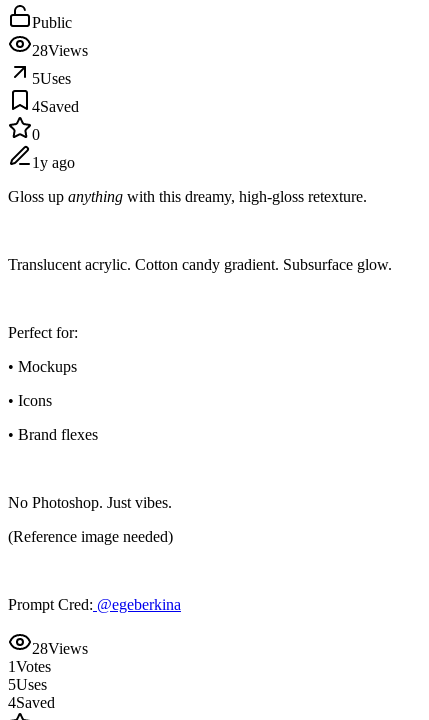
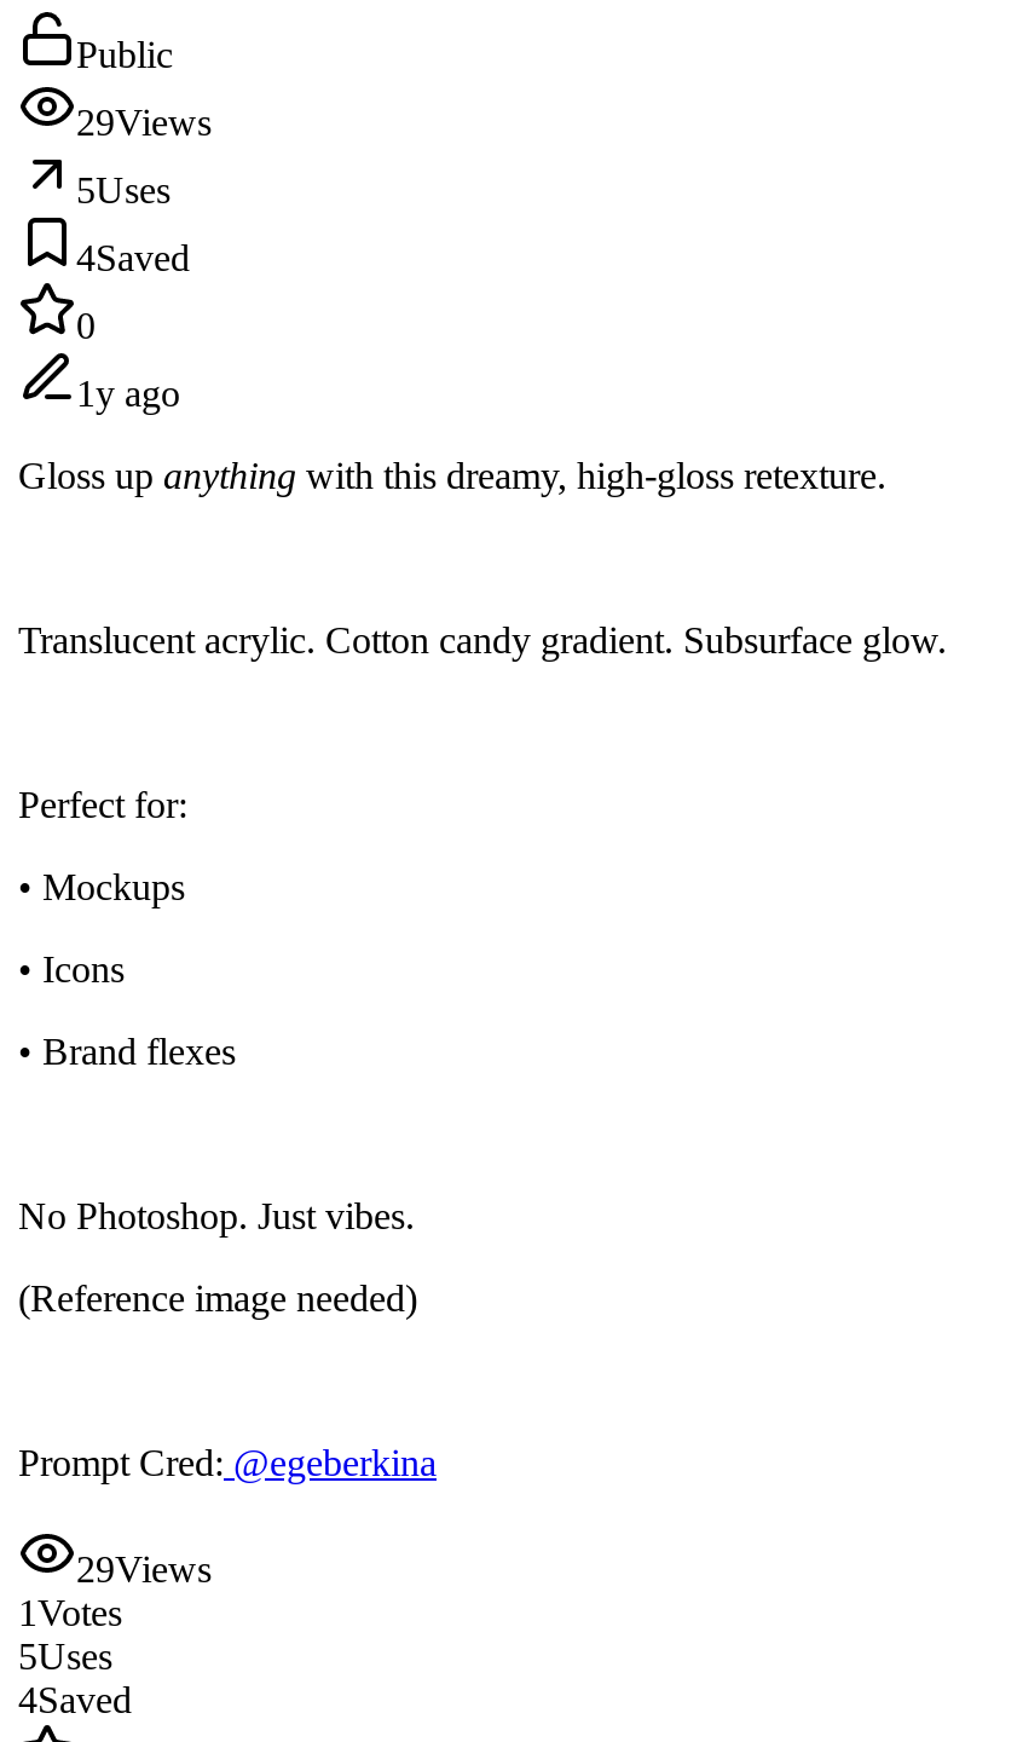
[32,42,88,59] 28Views -> [76,102,212,143] 29Views
[32,640,88,657] 28Views -> [76,1549,212,1590] 29Views

